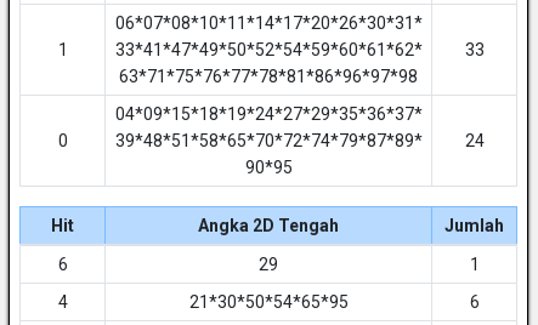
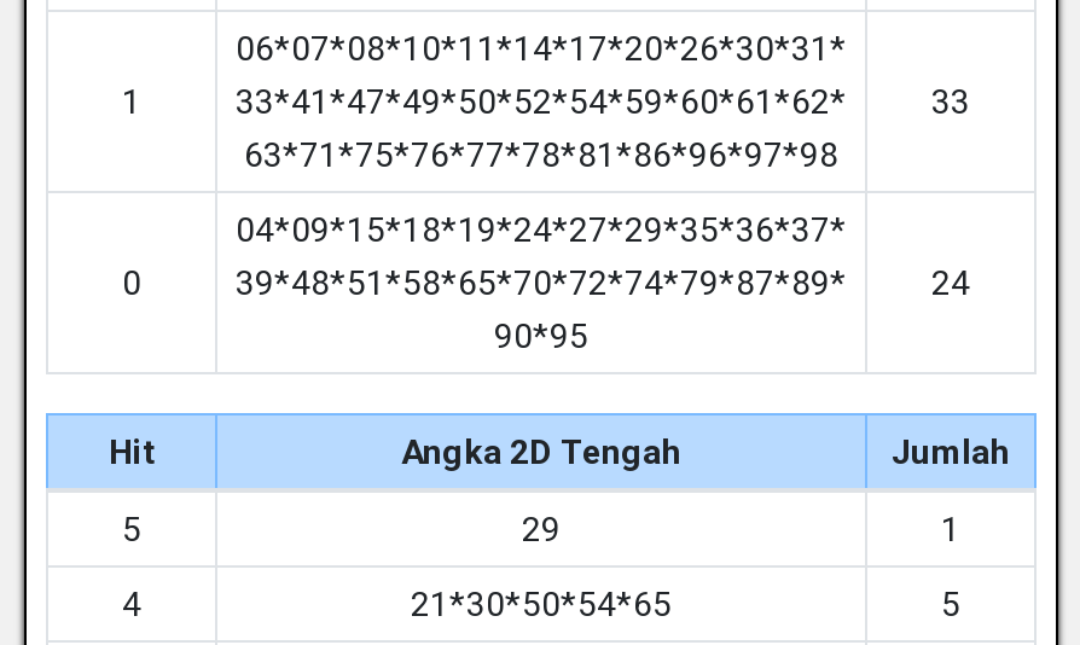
[58,254,67,274] 6 -> [122,509,141,548] 5
[189,292,348,311] 21*30*50*54*65*95 -> [411,584,672,623] 21*30*50*54*65
[469,292,479,311] 6 -> [941,584,960,623] 5

